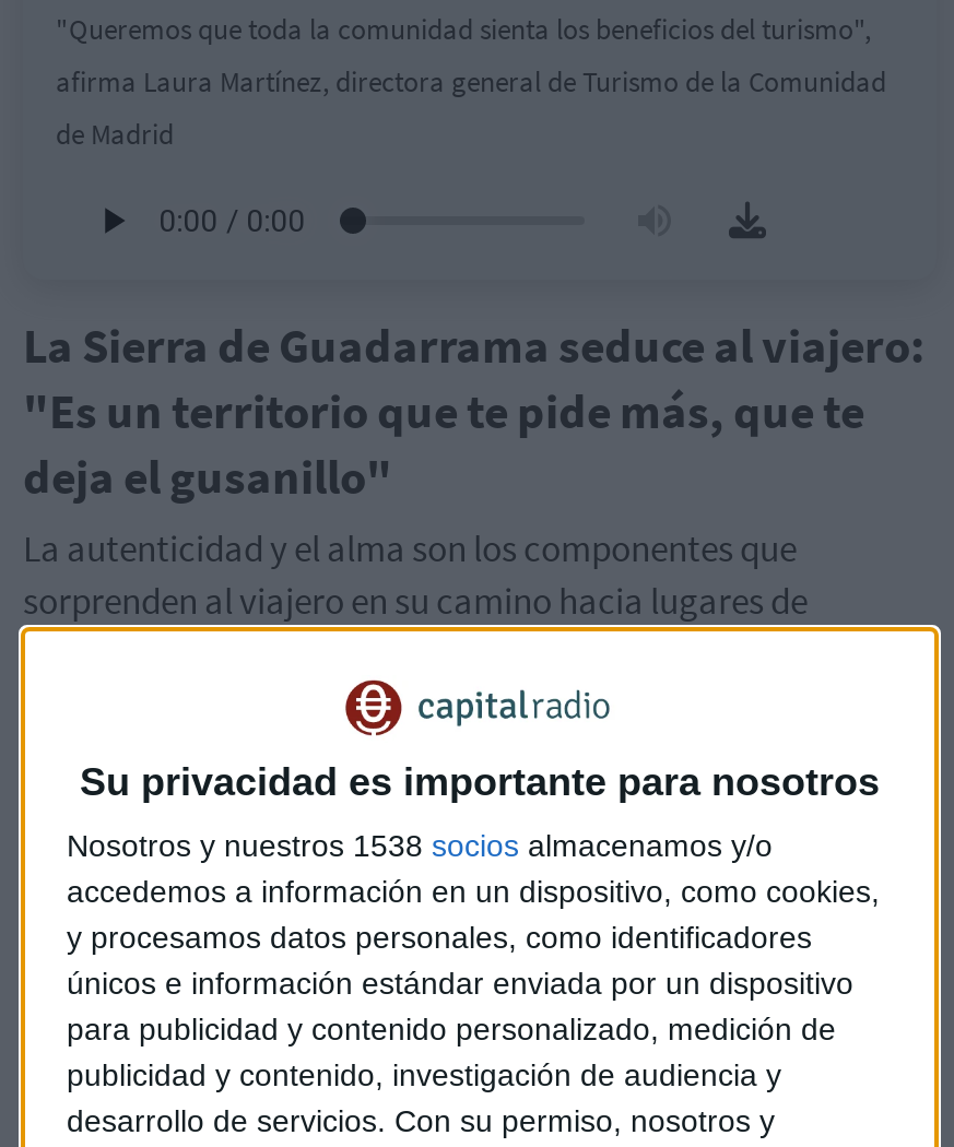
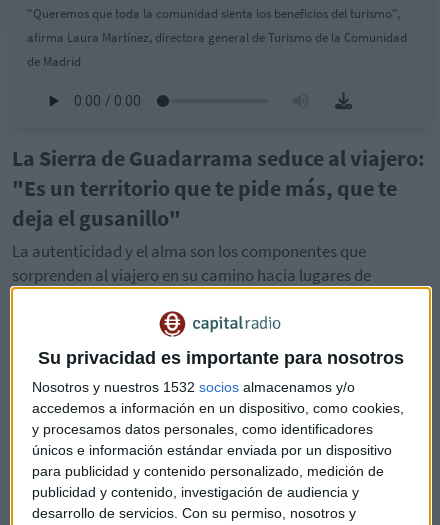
[67,827,773,862] Nosotros y nuestros 1538 socios almacenamos y/o -> [32,379,355,395] Nosotros y nuestros 1532 socios almacenamos y/o

